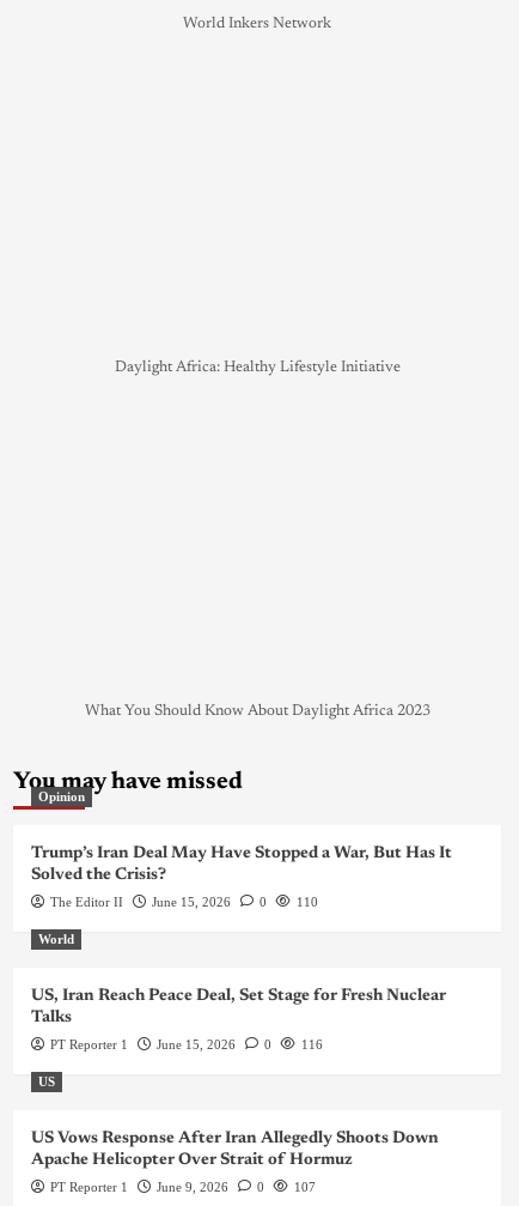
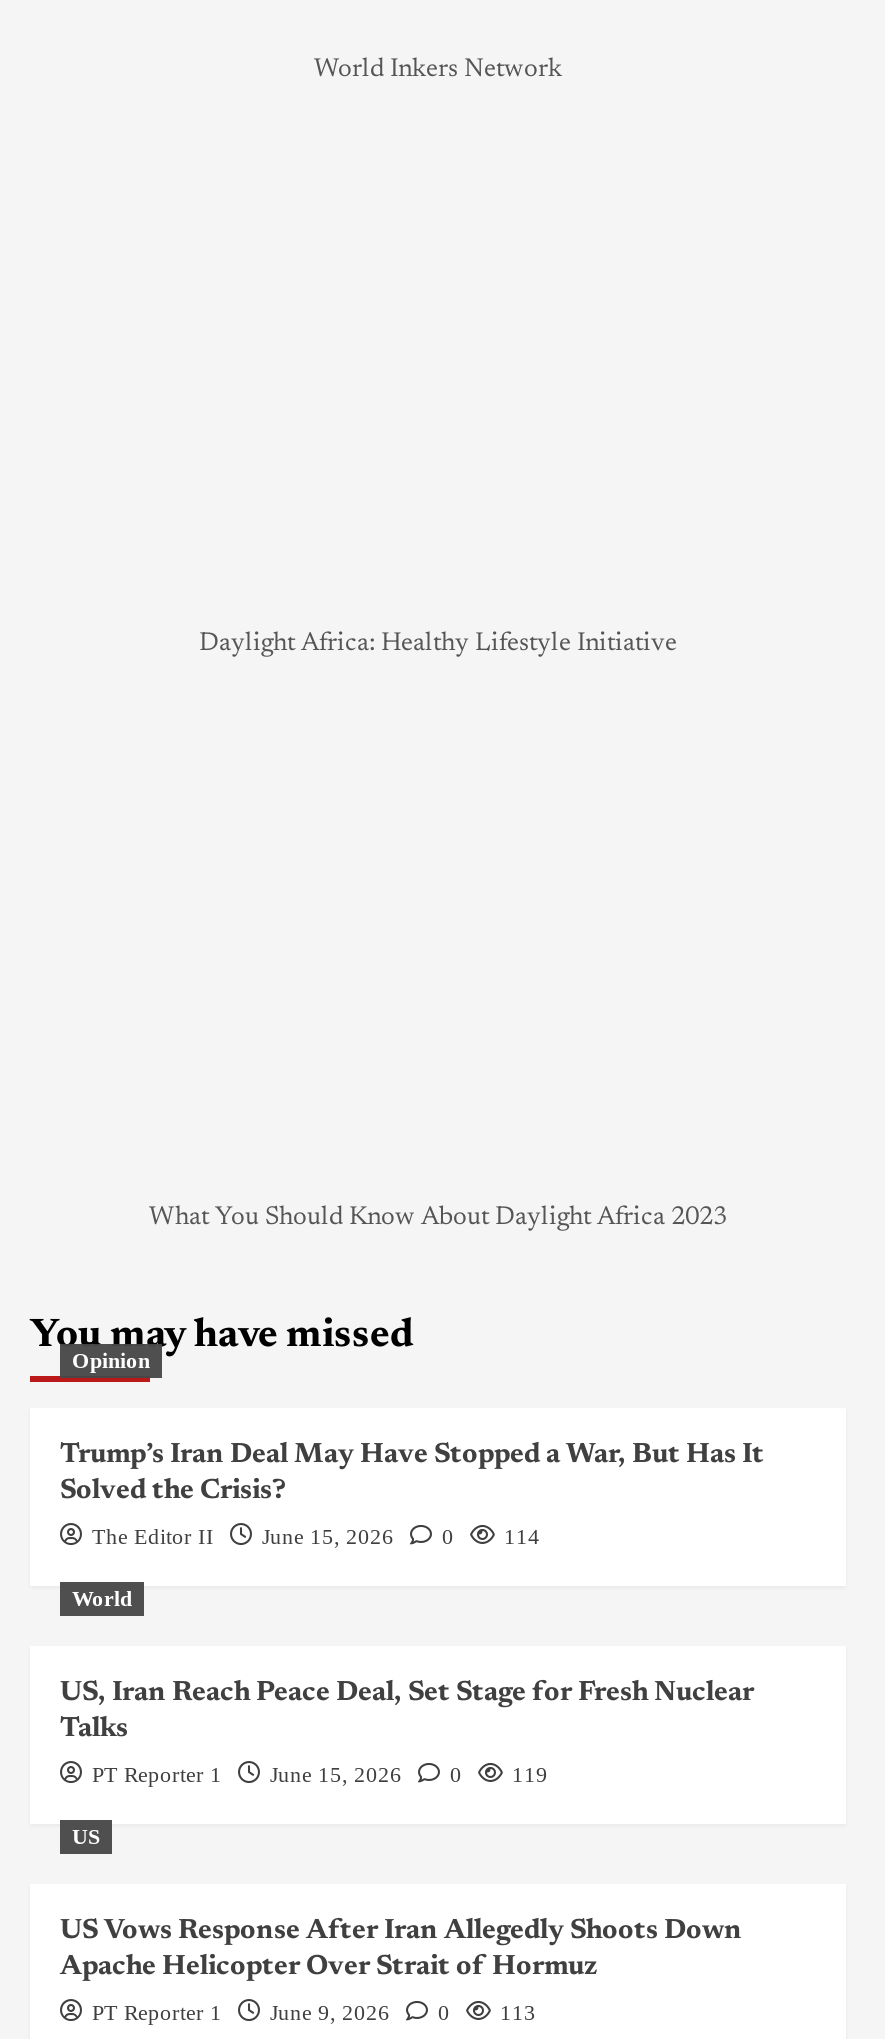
[297,894,318,909] 110 -> [504,1524,540,1548] 114
[301,1037,323,1051] 116 -> [512,1762,548,1786] 119
[294,1180,316,1194] 107 -> [500,2000,536,2024] 113

